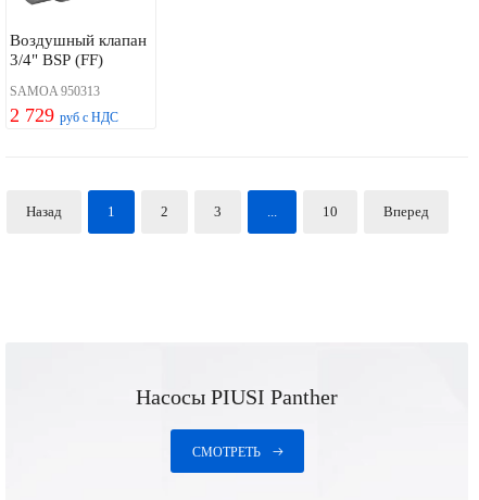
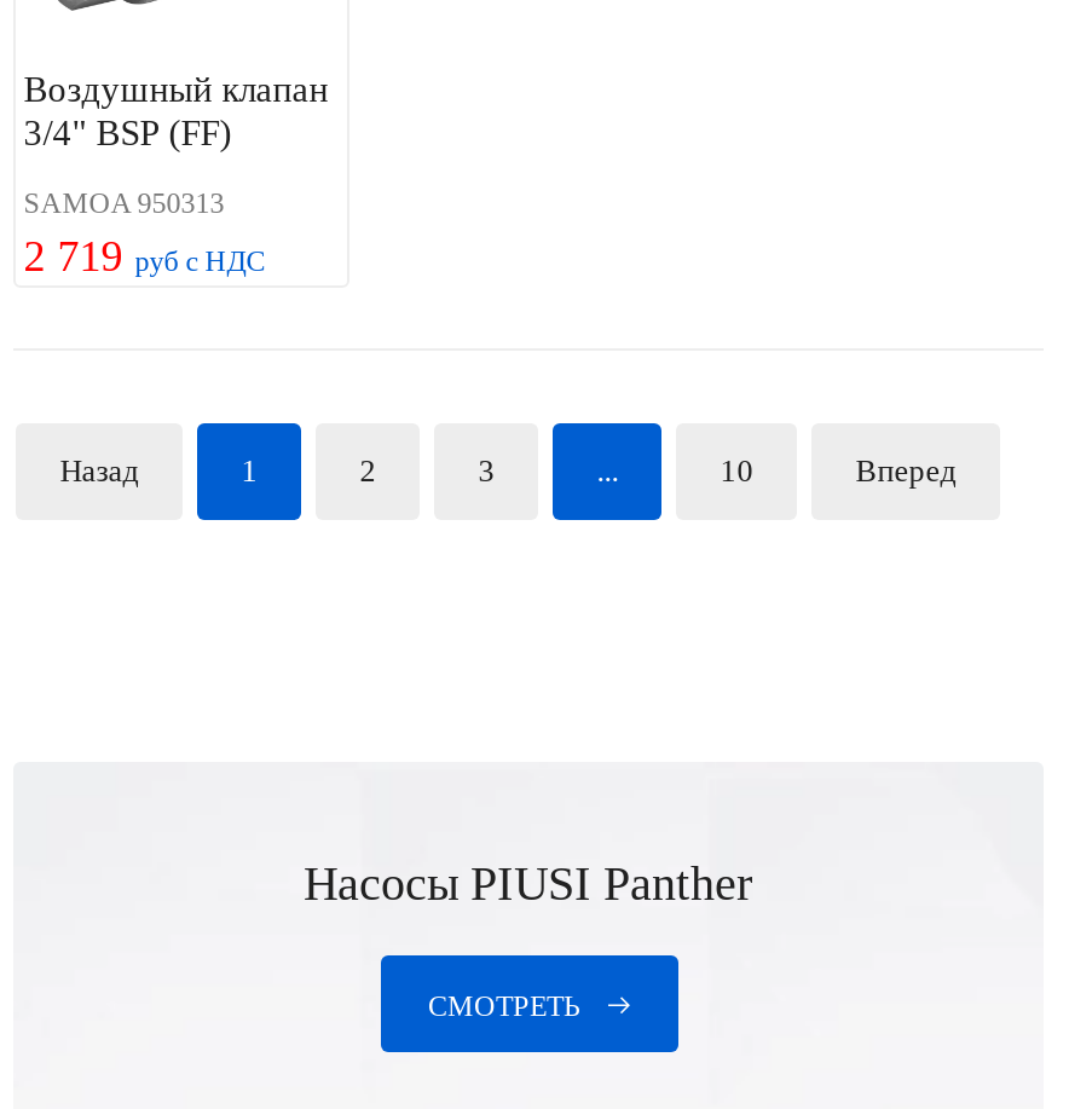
[10,104,119,126] 2 729 руб с НДС -> [23,232,265,280] 2 719 руб с НДС

